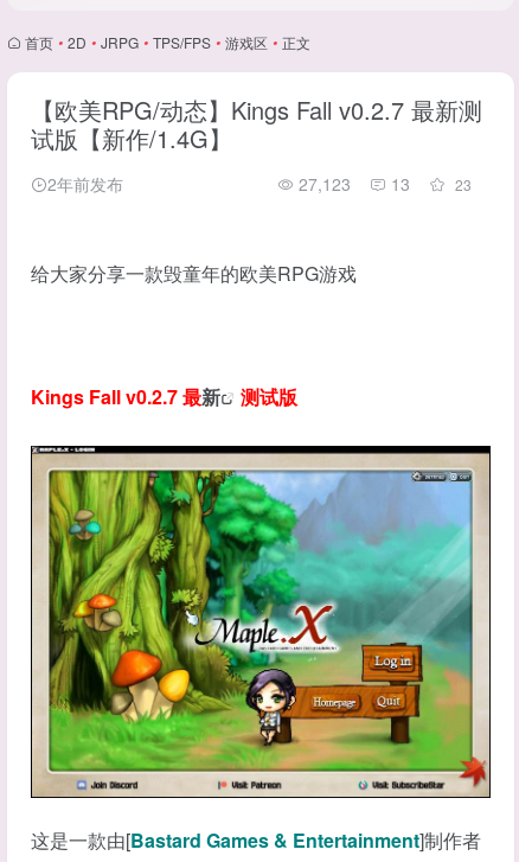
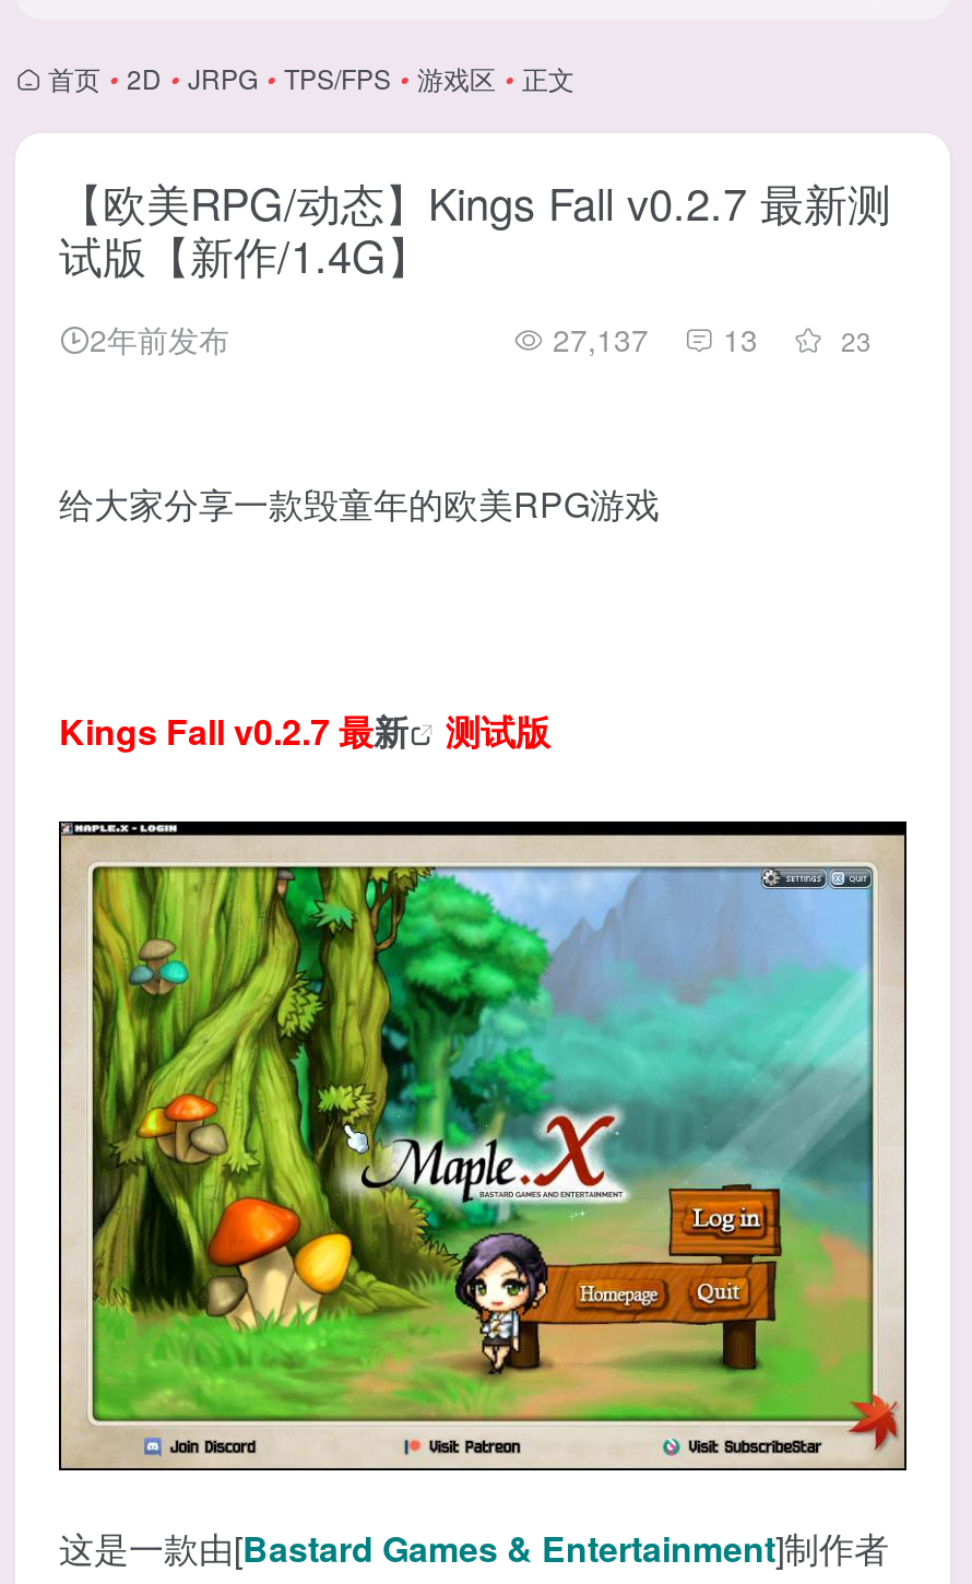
[294,172,410,196] 27,123 13 -> [544,317,758,360] 27,137 13

